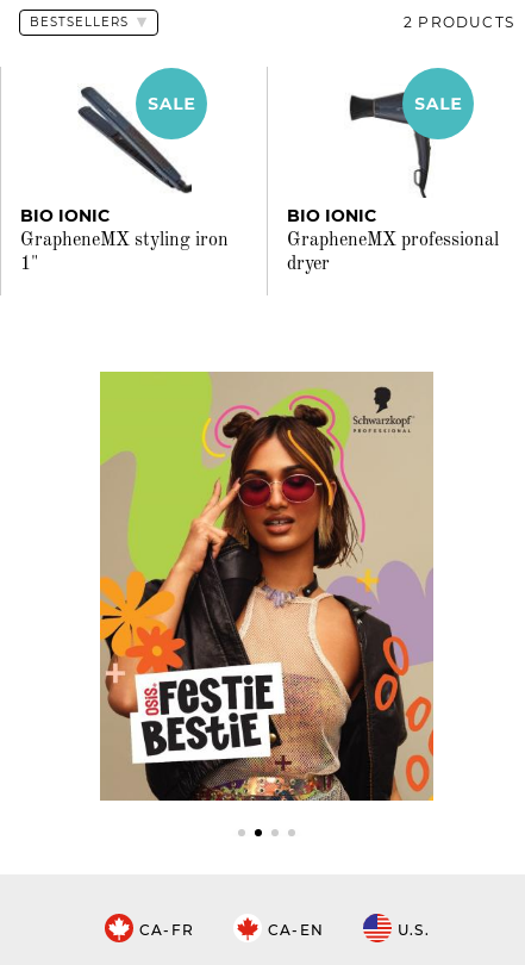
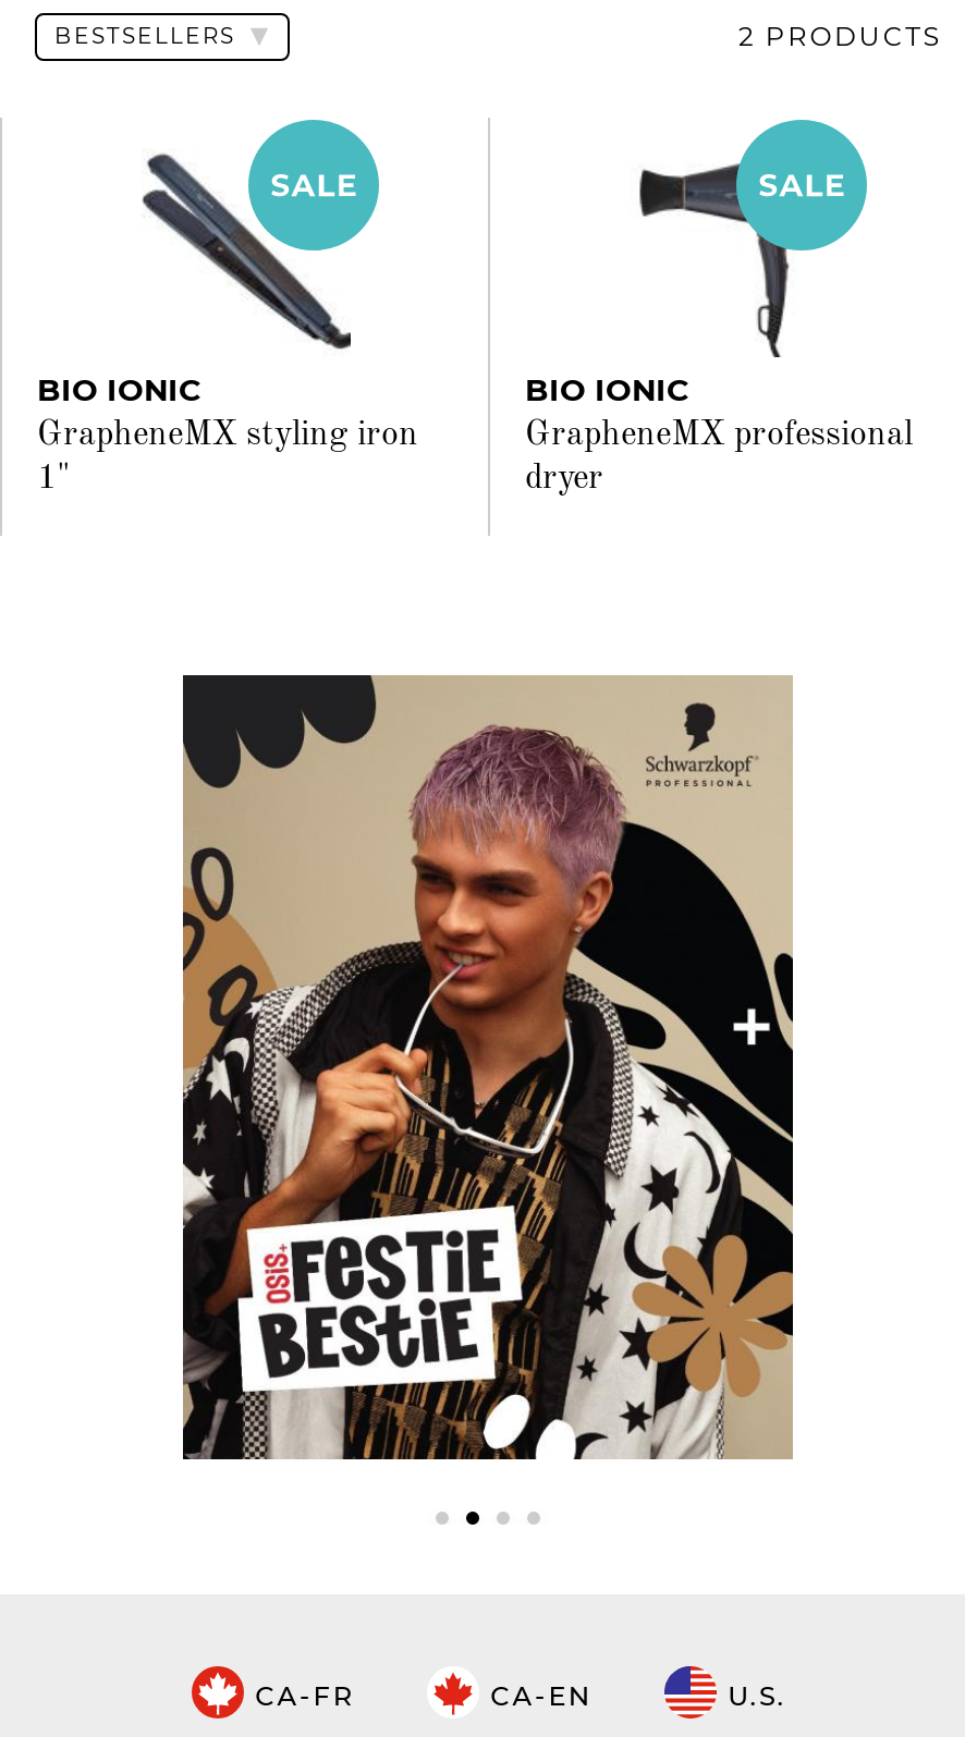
[99,371,435,802] [image] -> [181,673,795,1461] [image]

